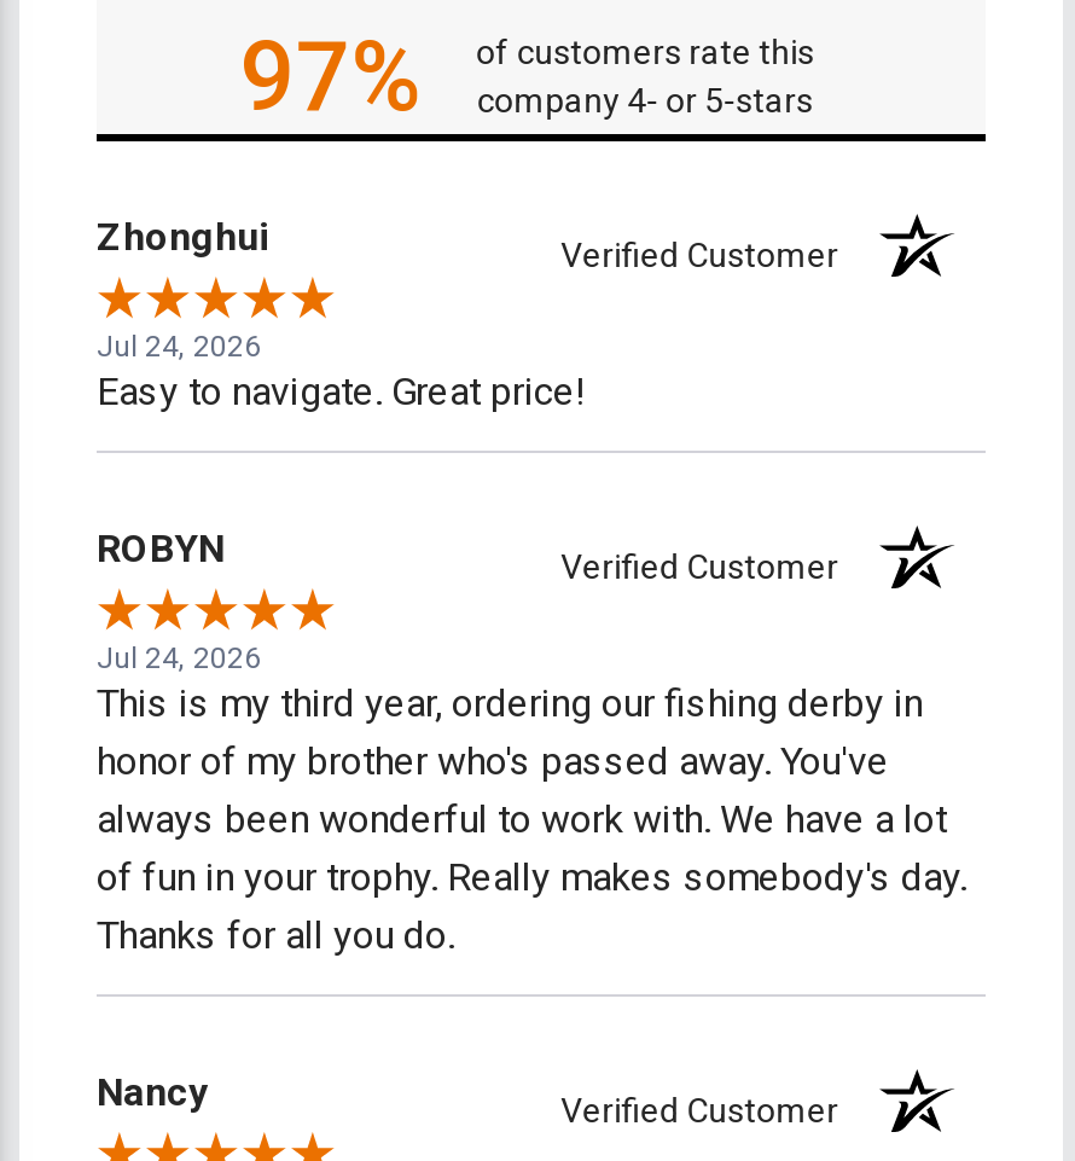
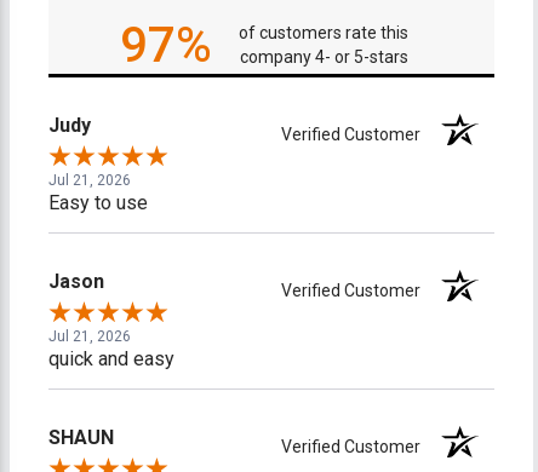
[97,213,268,259] Zhonghui -> [48,113,91,136] Judy
[97,329,587,414] Jul 24, 2026 | Easy to navigate. Great price! -> [48,172,148,214] Jul 21, 2026 | Easy to use
[97,525,225,571] ROBYN -> [48,270,104,293] Jason
[97,641,966,958] Jul 24, 2026 | This is my third year, ordering our fishing derby in | honor of my brother who's passed away. You've | always been wonderful to work with. We have a lot | of fun in your trophy. Really makes somebody's day. | Thanks for all you do. -> [48,328,174,370] Jul 21, 2026 | quick and easy
[97,1069,208,1115] Nancy -> [48,426,114,449] SHAUN

